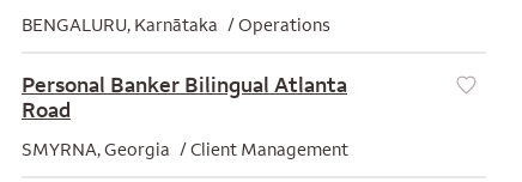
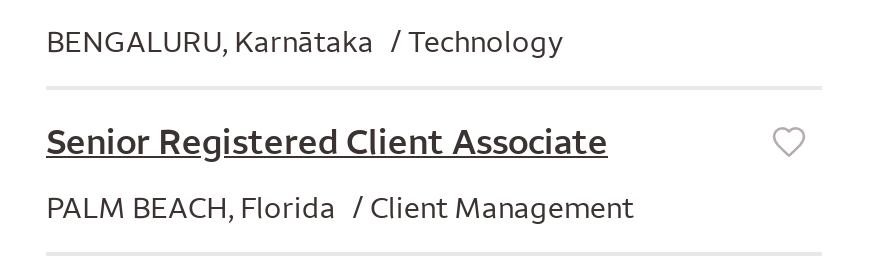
[238,14,330,36] Operations -> [408,24,564,60] Technology
[22,72,347,123] Personal Banker Bilingual Atlanta | Road -> [46,120,608,164] Senior Registered Client Associate
[22,139,170,160] SMYRNA, Georgia -> [46,190,336,226] PALM BEACH, Florida

